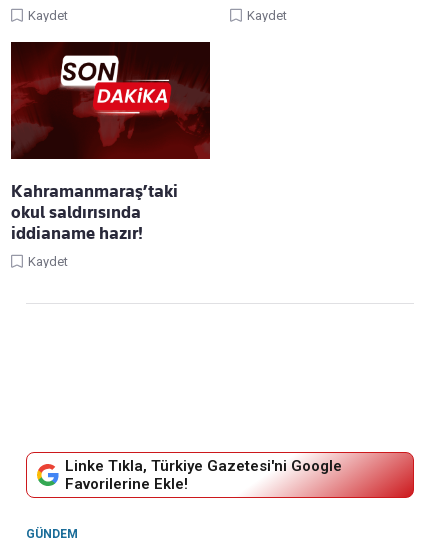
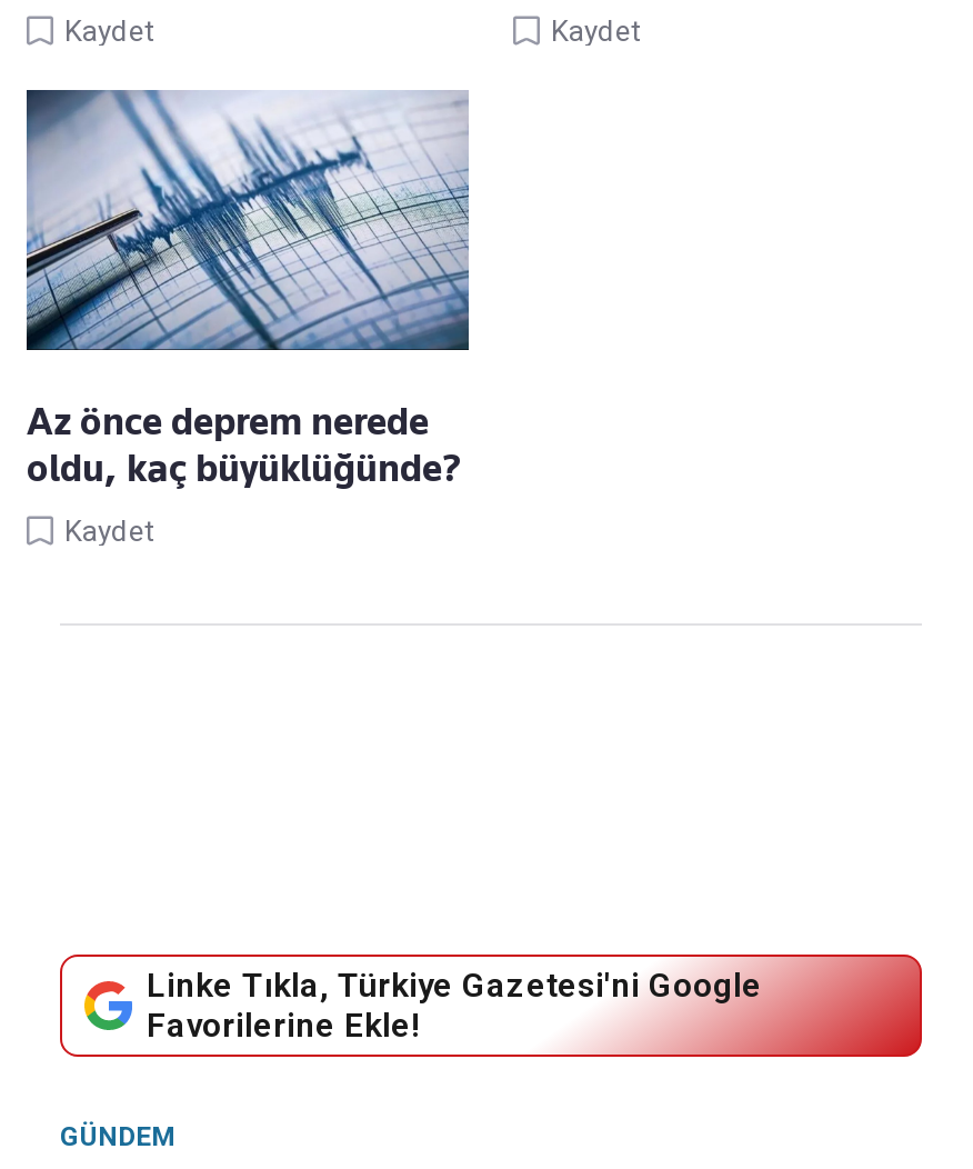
[10,41,211,243] [image] | Kahramanmaraş’taki | okul saldırısında | iddianame hazır! -> [24,88,471,490] [image] | Az önce deprem nerede | oldu, kaç büyüklüğünde?

